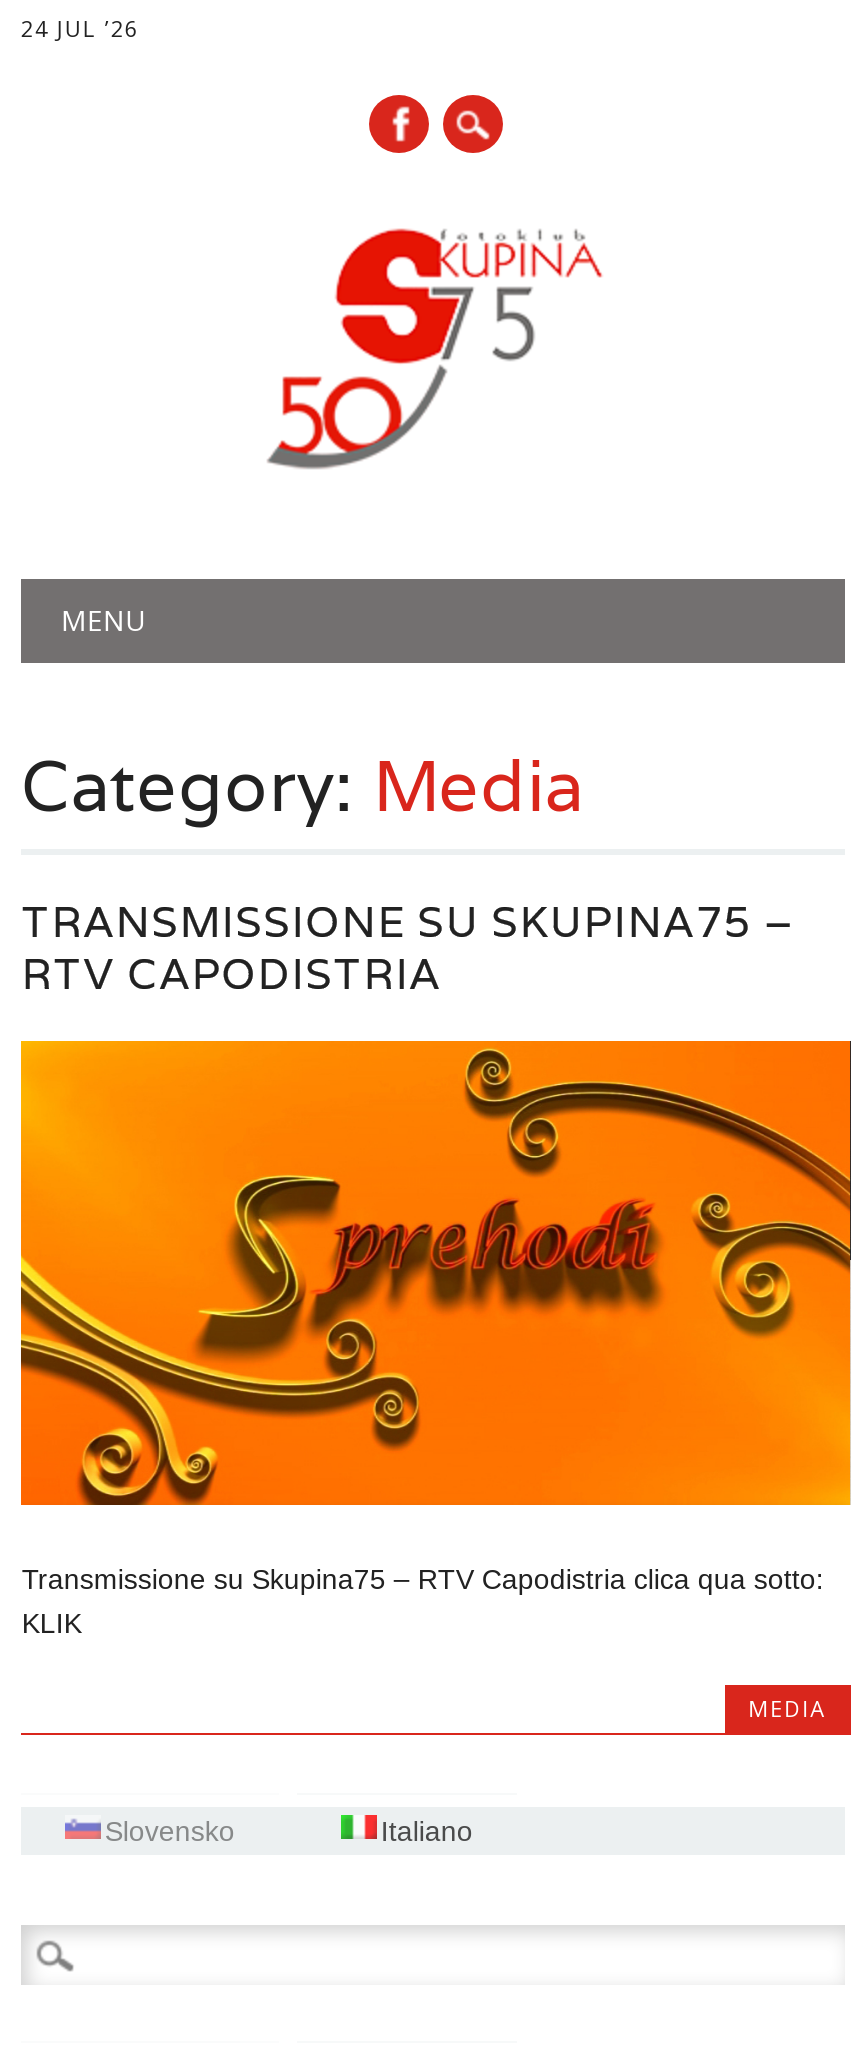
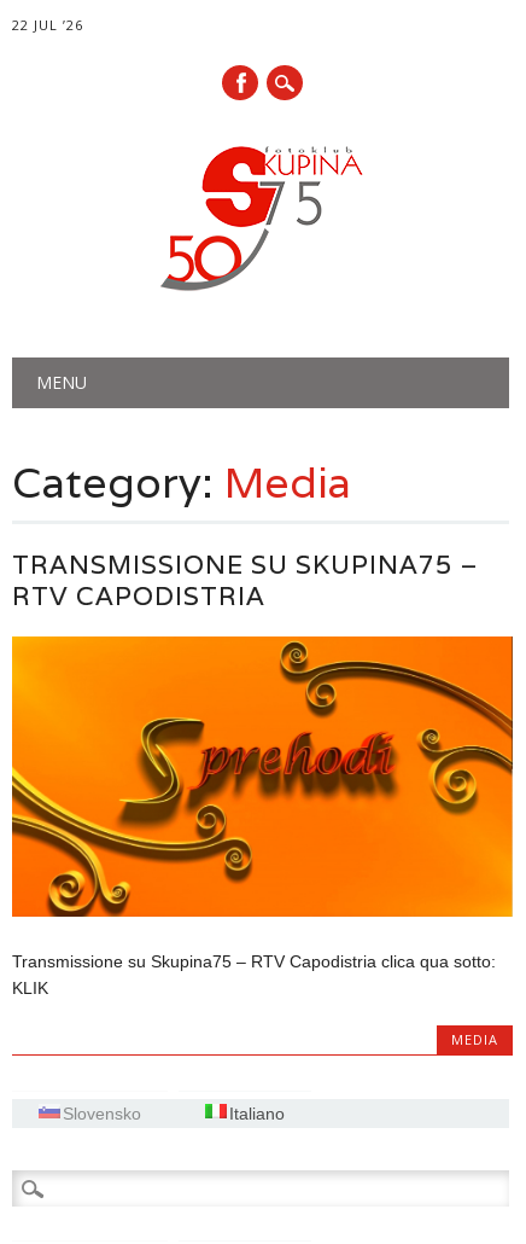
[21,13,139,43] 24 JUL ’26 -> [12,16,83,34] 22 JUL ’26

